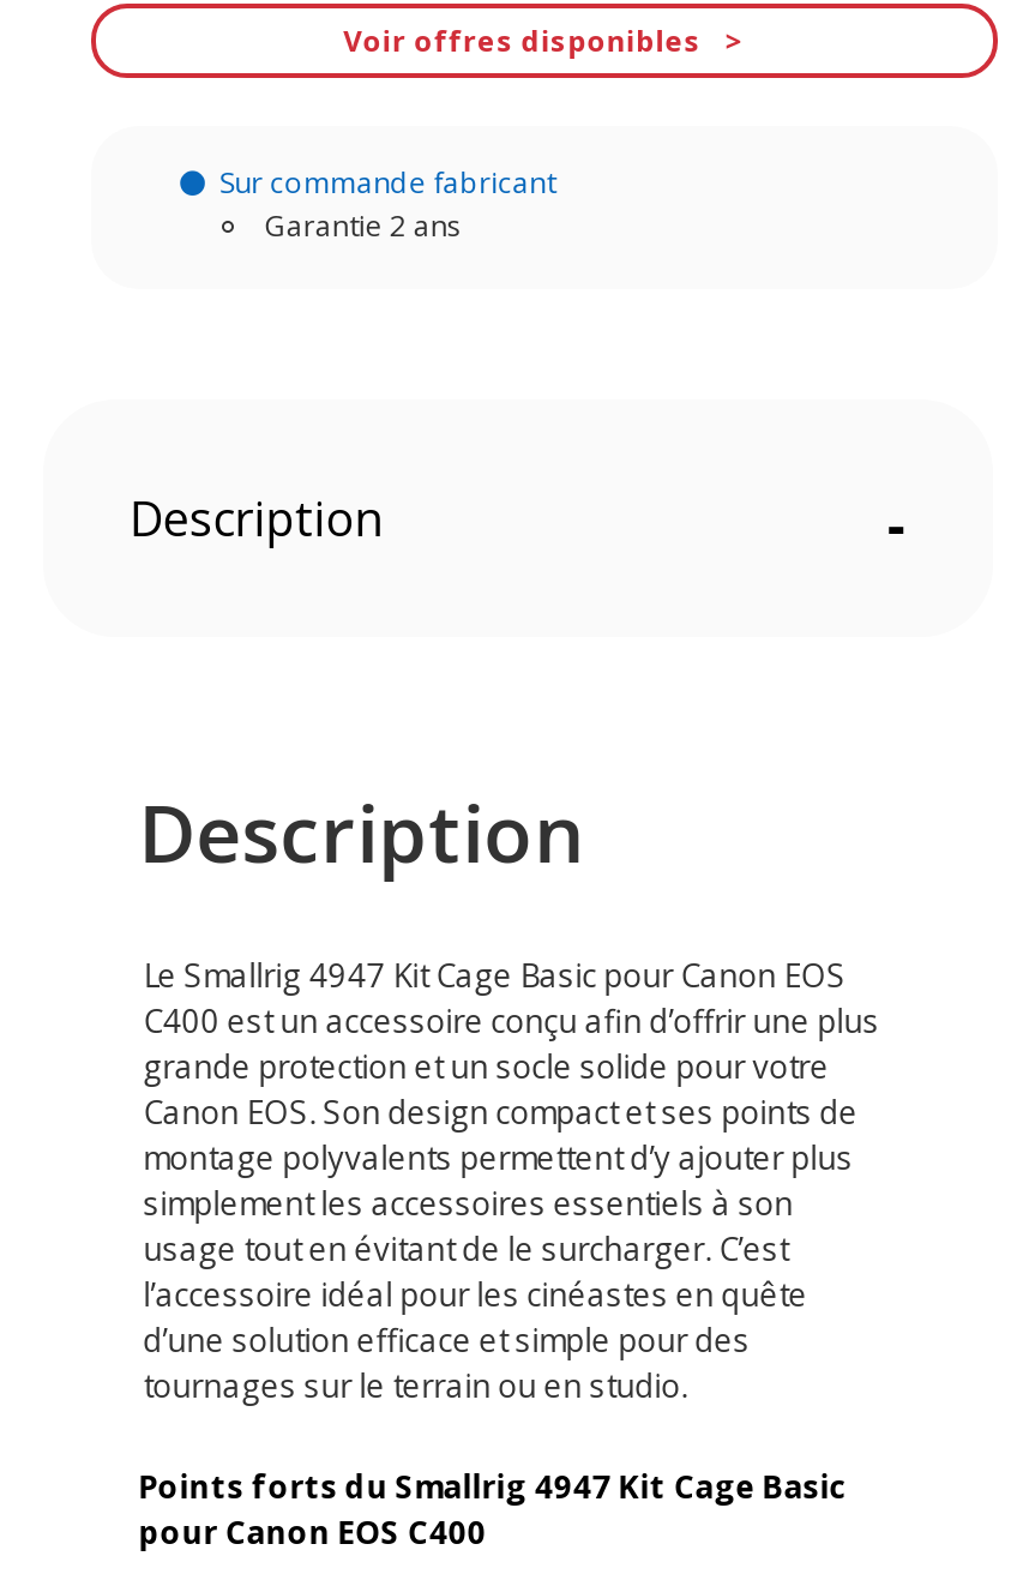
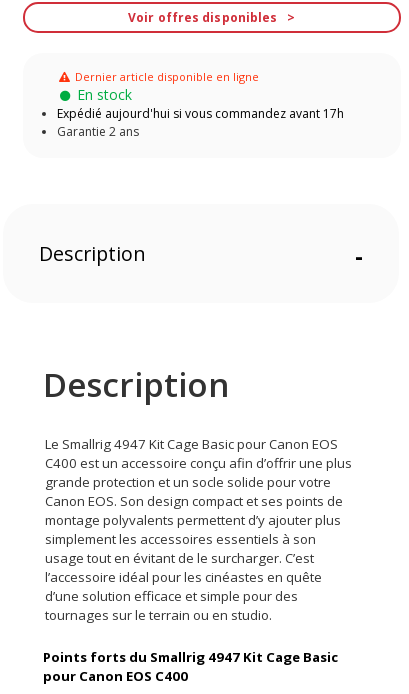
[220,163,556,203] Sur commande fabricant -> [57,69,344,122] Dernier article disponible en ligne | En stock | Expédié aujourd'hui si vous commandez avant 17h

